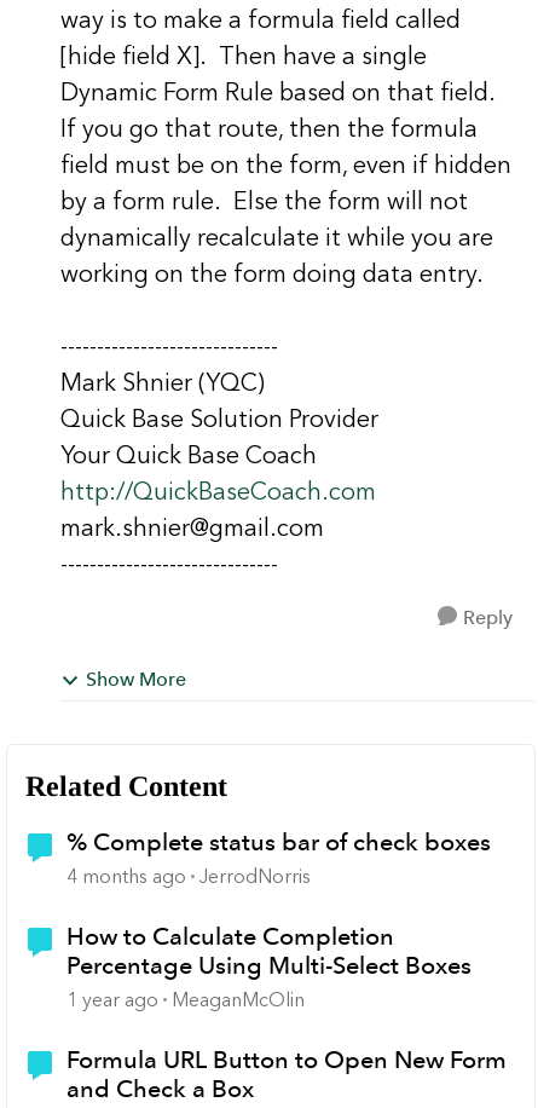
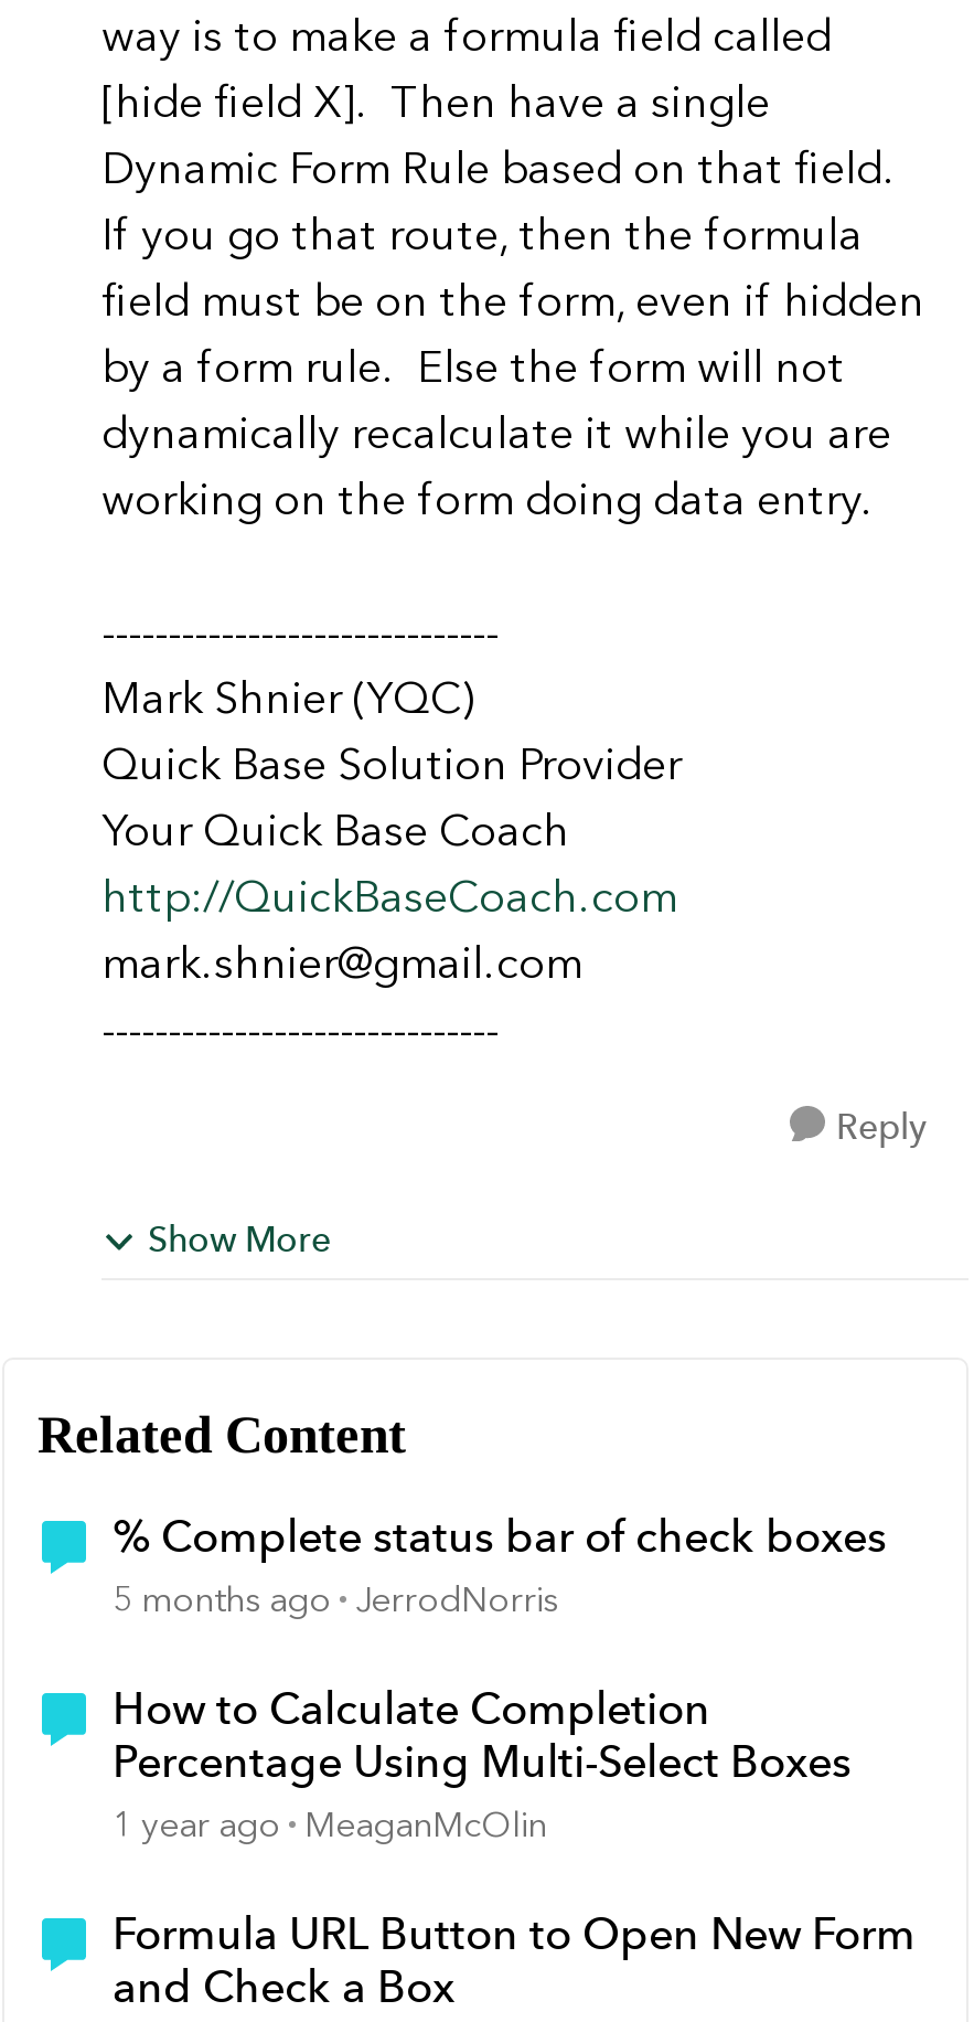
[66,864,311,887] 4 months ago JerrodNorris -> [113,1577,558,1619] 5 months ago JerrodNorris

